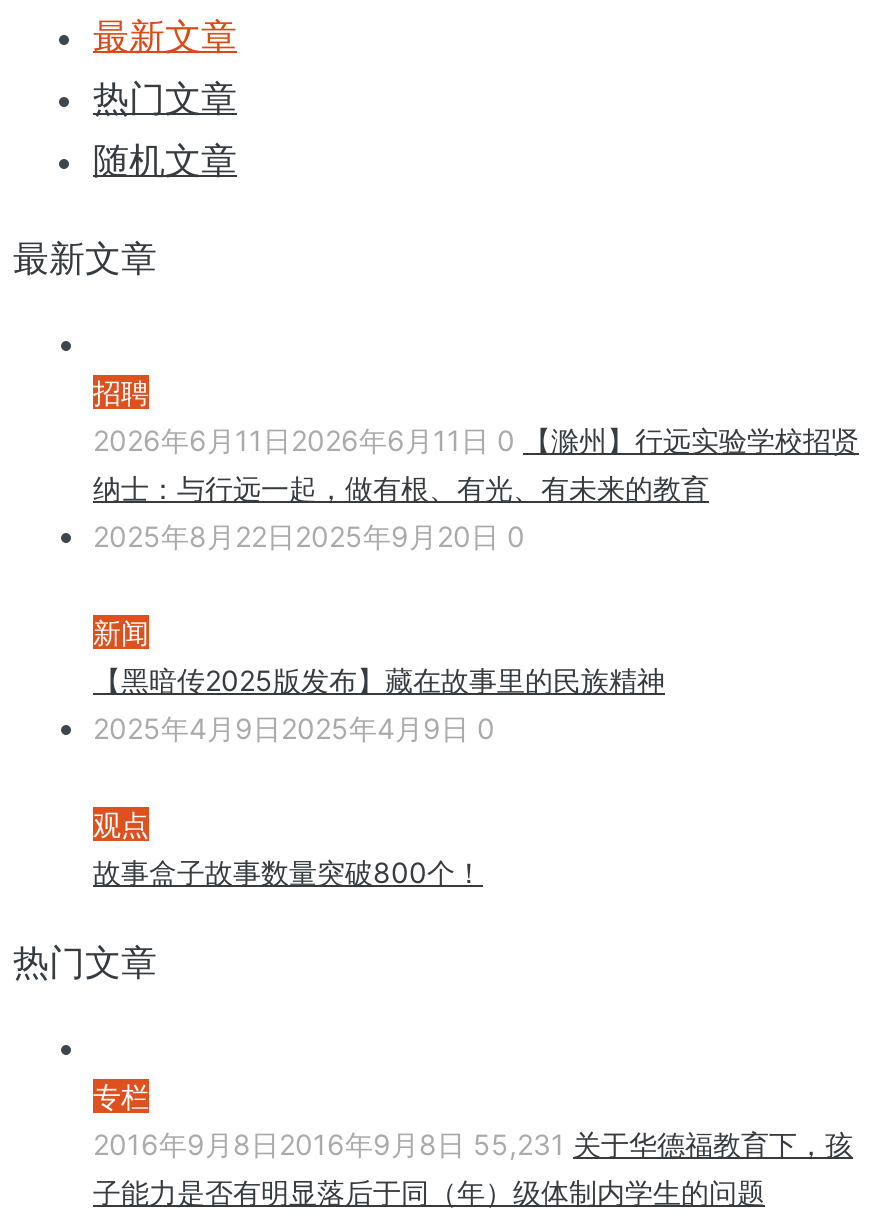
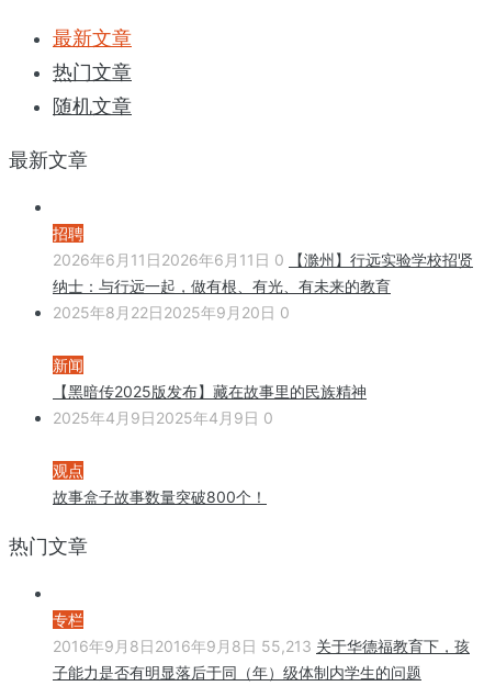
[93,1126,853,1160] 2016年9月8日2016年9月8日 55,231 关于华德福教育下，孩 -> [53,636,470,655] 2016年9月8日2016年9月8日 55,213 关于华德福教育下，孩

